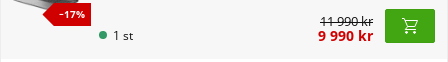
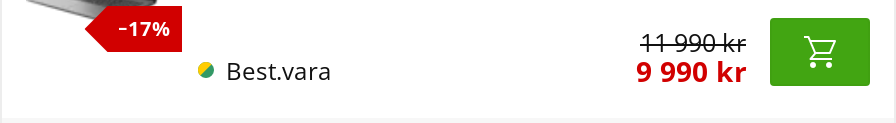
[113,26,133,43] 1 st -> [226,53,332,87] Best.vara

